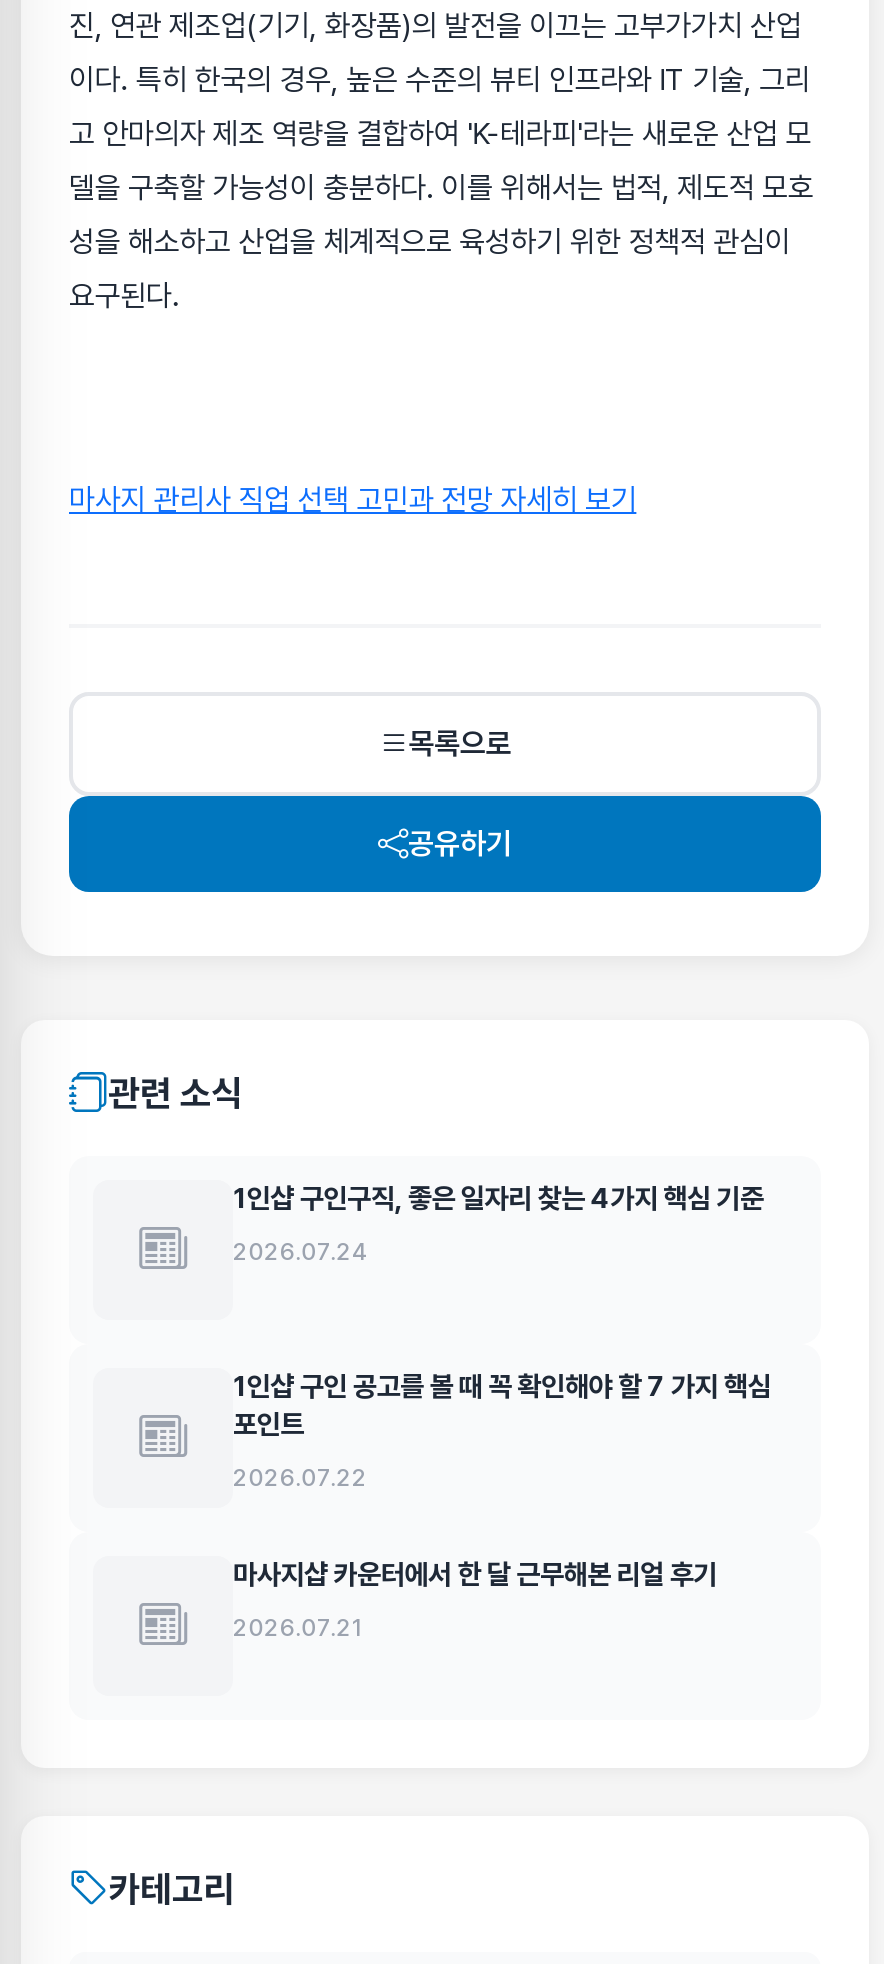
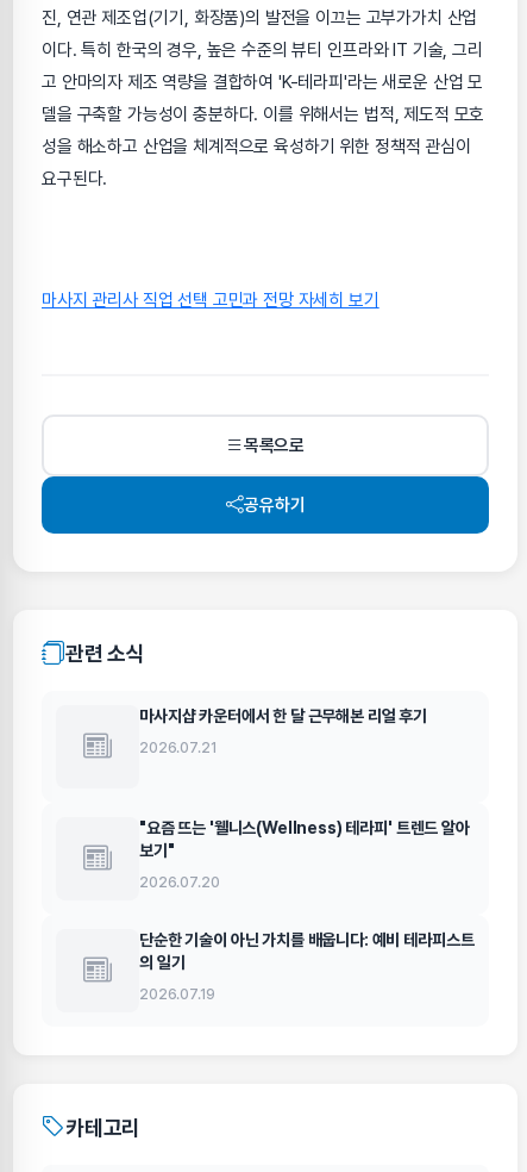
[233,1182,764,1266] 1인샵 구인구직, 좋은 일자리 찾는 4가지 핵심 기준 | 2026.07.24 -> none
[233,1370,771,1492] 1인샵 구인 공고를 볼 때 꼭 확인해야 할 7 가지 핵심 | 포인트 | 2026.07.22 -> none
moved [233,1558,717,1642] -> [139,707,427,757]: 마사지샵 카운터에서 한 달 근무해본 리얼 후기 | 2026.07.21
none -> [139,818,474,1003] "요즘 뜨는 '웰니스(Wellness) 테라피' 트렌드 알아 | 보기" | 2026.07.20 | 단순한 기술이 아닌 가치를 배웁니다: 예비 테라피스트 | 의 일기 | 2026.07.19

